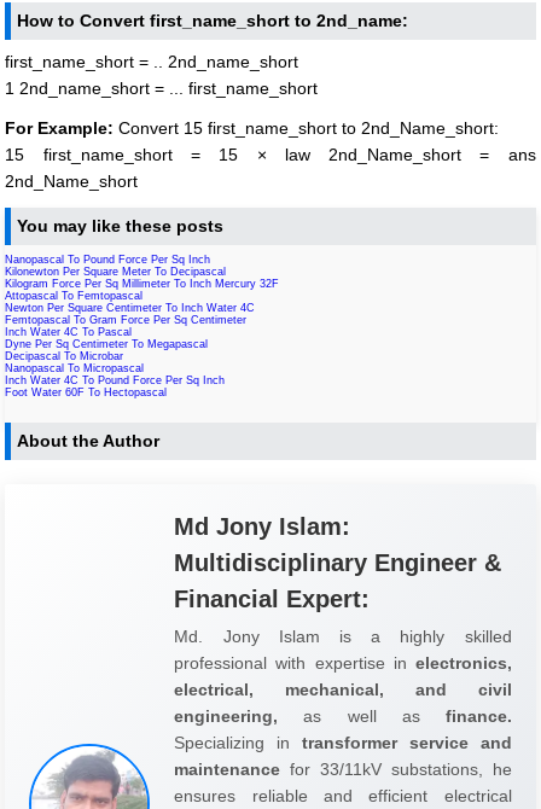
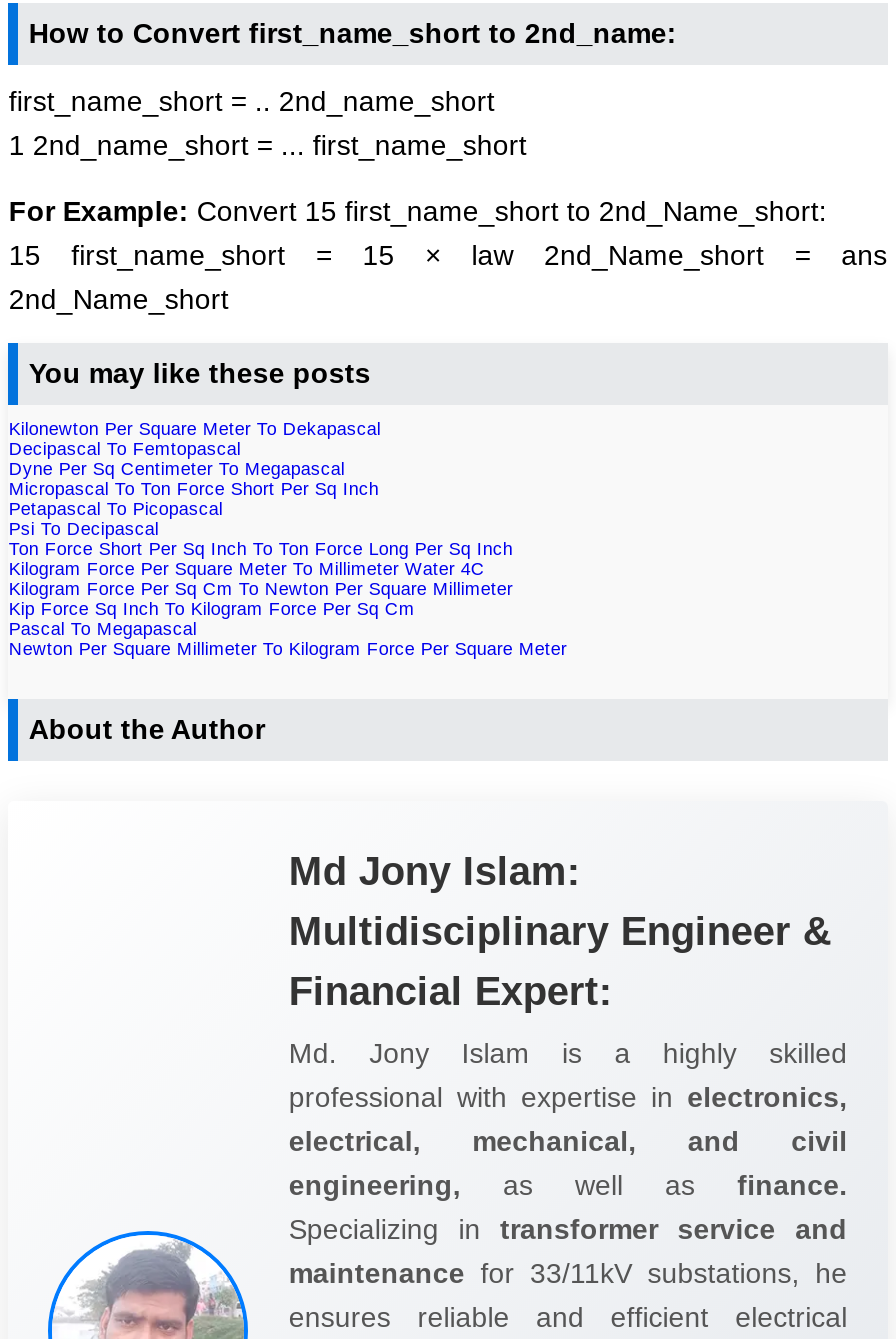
[5,253,279,338] Nanopascal To Pound Force Per Sq Inch | Kilonewton Per Square Meter To Decipascal | Kilogram Force Per Sq Millimeter To Inch Mercury 32F | Attopascal To Femtopascal | Newton Per Square Centimeter To Inch Water 4C | Femtopascal To Gram Force Per Sq Centimeter | Inch Water 4C To Pascal -> [9,418,381,458] Kilonewton Per Square Meter To Dekapascal | Decipascal To Femtopascal
moved [5,338,208,350] -> [9,458,345,478]: Dyne Per Sq Centimeter To Megapascal
[5,350,225,398] Decipascal To Microbar | Nanopascal To Micropascal | Inch Water 4C To Pound Force Per Sq Inch | Foot Water 60F To Hectopascal -> [9,478,567,658] Micropascal To Ton Force Short Per Sq Inch | Petapascal To Picopascal | Psi To Decipascal | Ton Force Short Per Sq Inch To Ton Force Long Per Sq Inch | Kilogram Force Per Square Meter To Millimeter Water 4C | Kilogram Force Per Sq Cm To Newton Per Square Millimeter | Kip Force Sq Inch To Kilogram Force Per Sq Cm | Pascal To Megapascal | Newton Per Square Millimeter To Kilogram Force Per Square Meter

